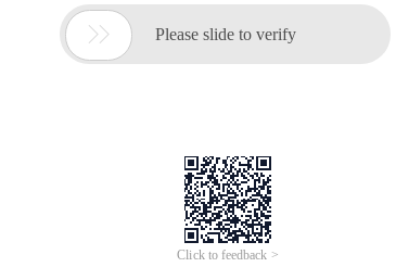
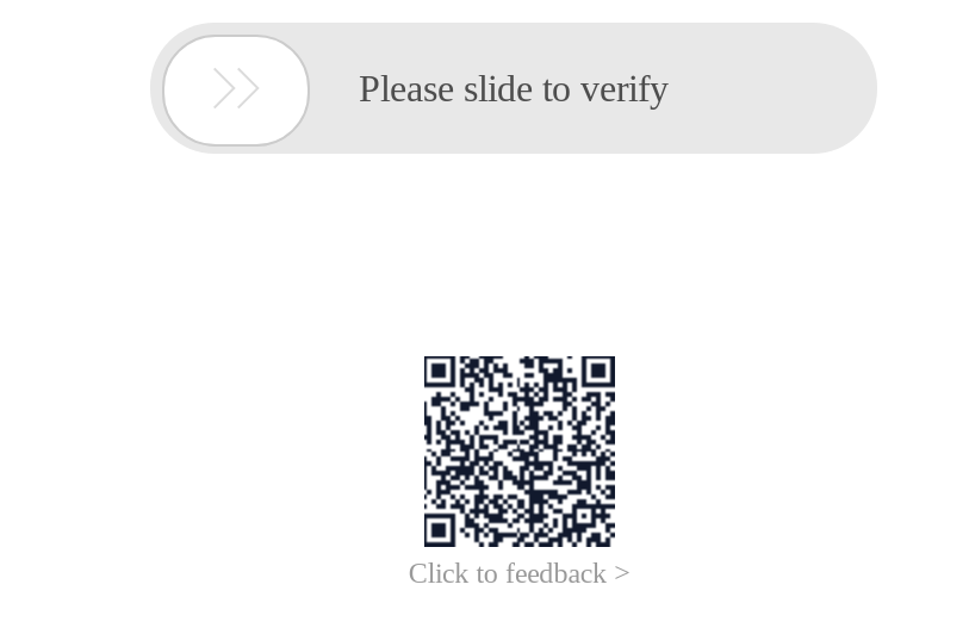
[183,155,271,244] [image] -> [422,354,617,549] [image]

